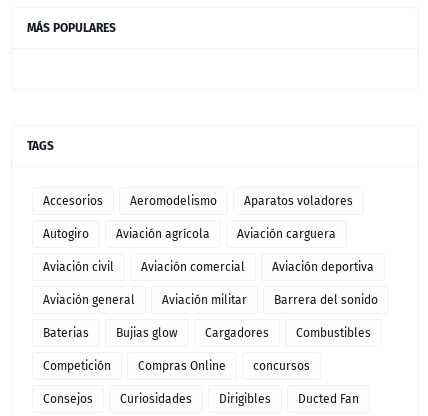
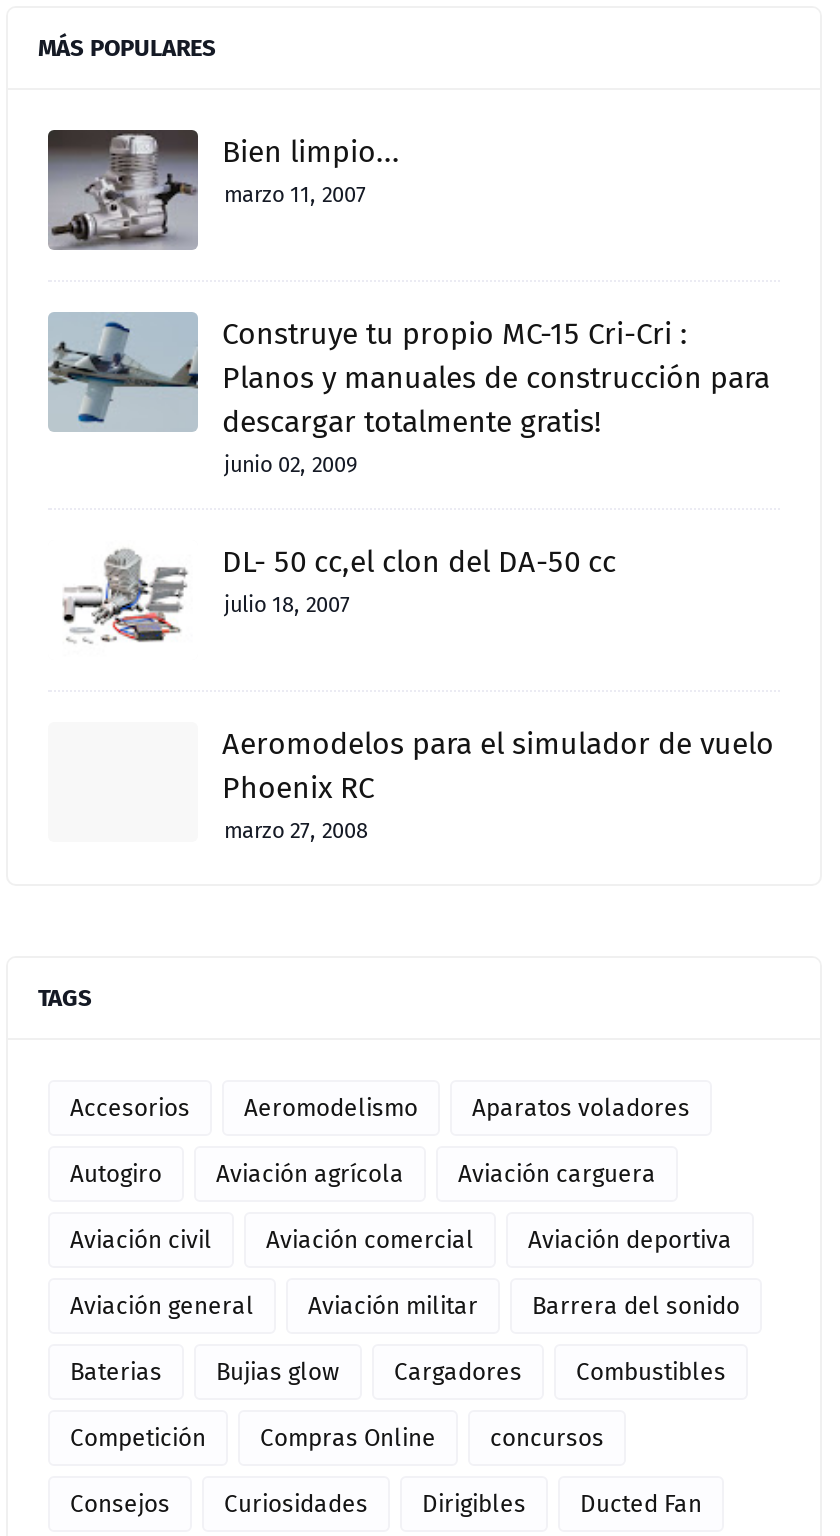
none -> [46,128,400,252] [image] | Bien limpio... | marzo 11, 2007
none -> [46,310,770,618] [image] | Construye tu propio MC-15 Cri-Cri : | Planos y manuales de construcción para | descargar totalmente gratis! | junio 02, 2009 | DL- 50 cc,el clon del DA-50 cc | julio 18, 2007
none -> [62,546,190,644] [image]
none -> [222,726,774,844] Aeromodelos para el simulador de vuelo | Phoenix RC | marzo 27, 2008

